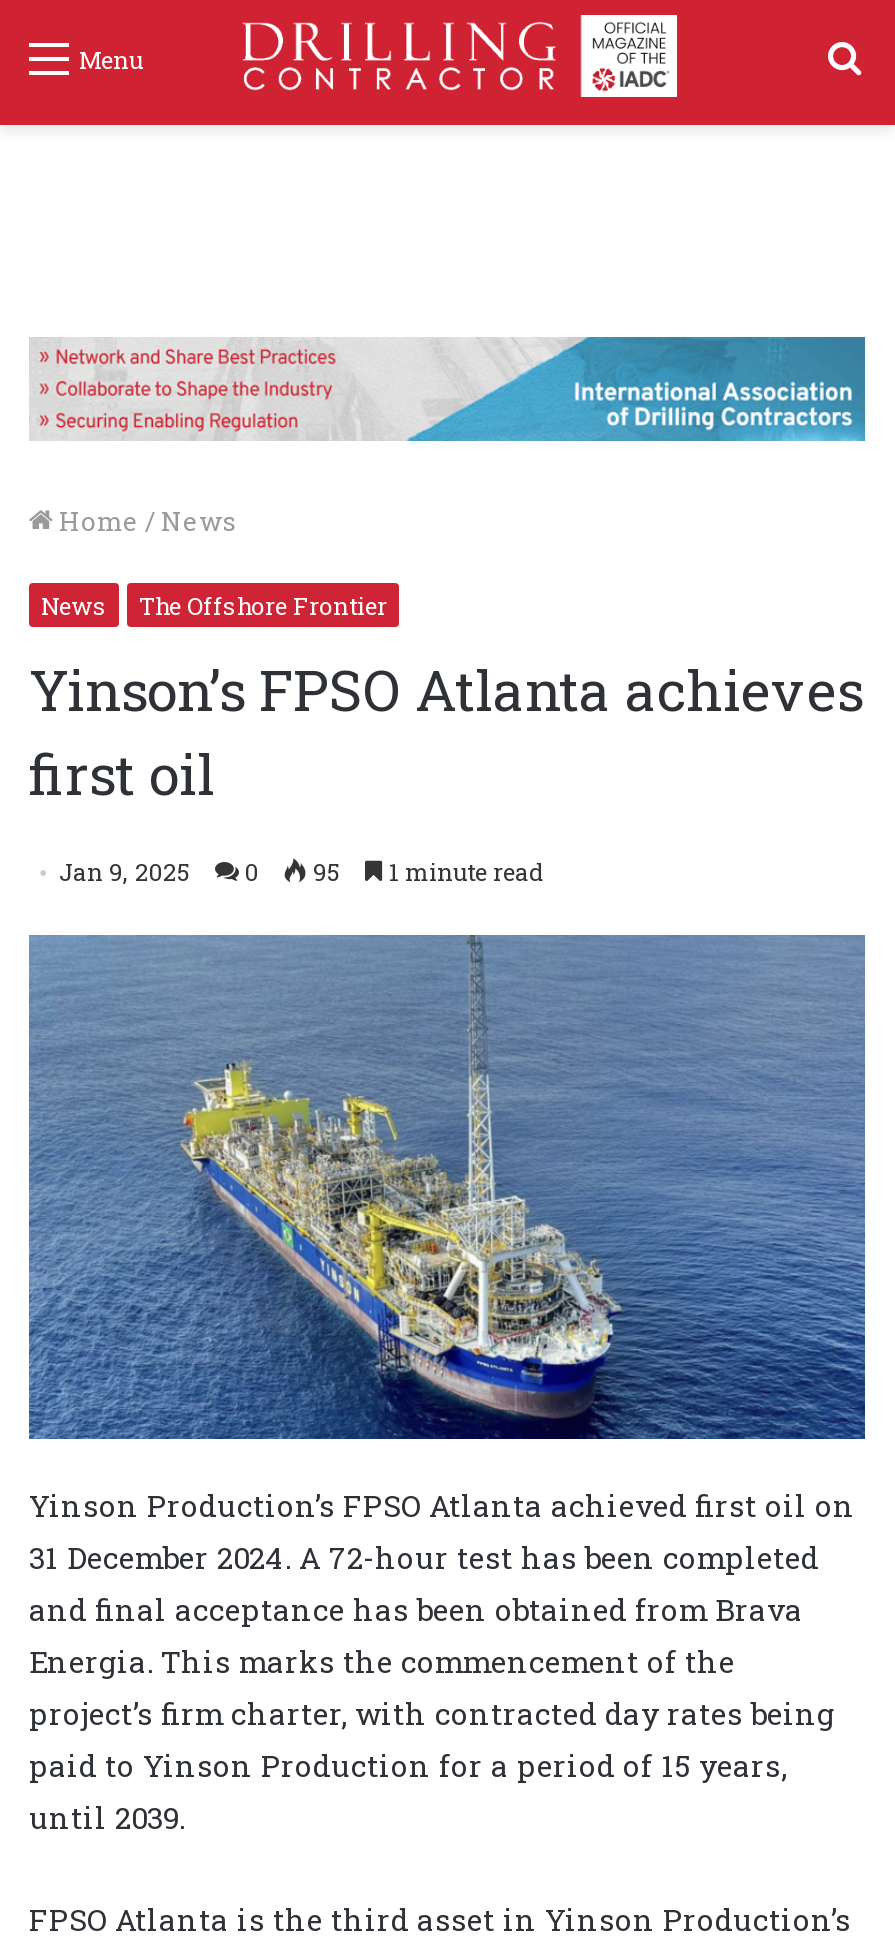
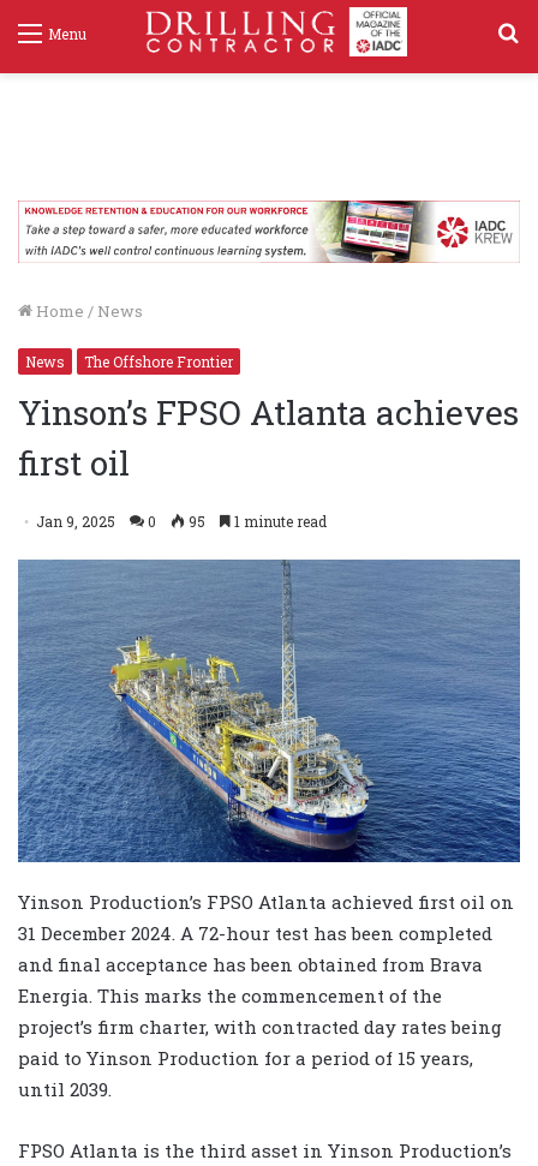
[31,335,867,443] [image] -> [20,199,520,264] [image]

